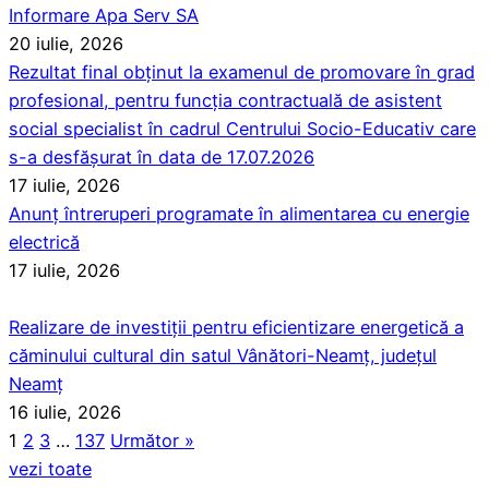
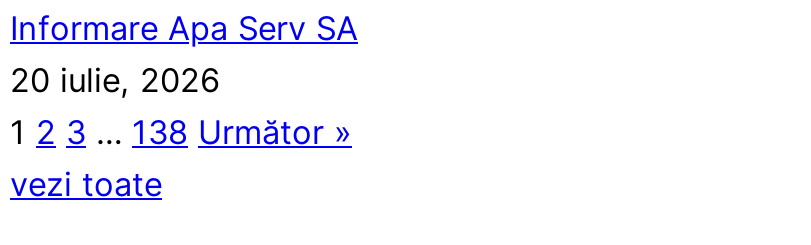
[9,61,476,451] Rezultat final obținut la examenul de promovare în grad | profesional, pentru funcția contractuală de asistent | social specialist în cadrul Centrului Socio-Educativ care | s-a desfășurat în data de 17.07.2026 | 17 iulie, 2026 | Anunț întreruperi programate în alimentarea cu energie | electrică | 17 iulie, 2026 | Realizare de investiții pentru eficientizare energetică a | căminului cultural din satul Vânători-Neamț, județul | Neamț | 16 iulie, 2026 | 1 2 3 … 137 Următor » -> [10,112,352,152] 1 2 3 … 138 Următor »

